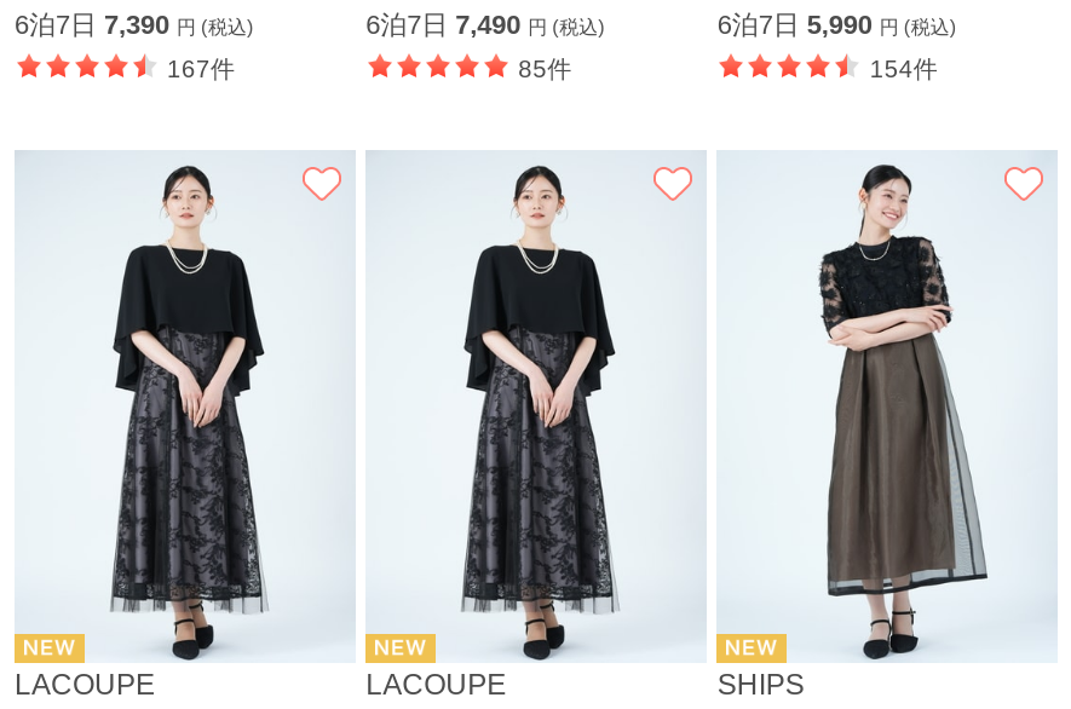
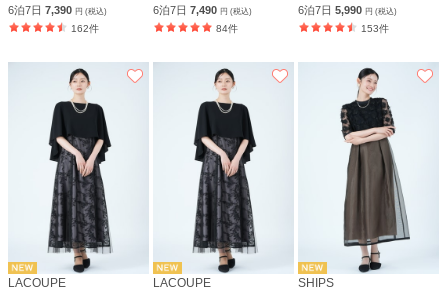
[167,56,235,83] 167件 -> [71,23,99,34] 162件
[518,56,572,83] 85件 -> [216,23,238,34] 84件
[870,56,937,83] 154件 -> [361,23,389,34] 153件

